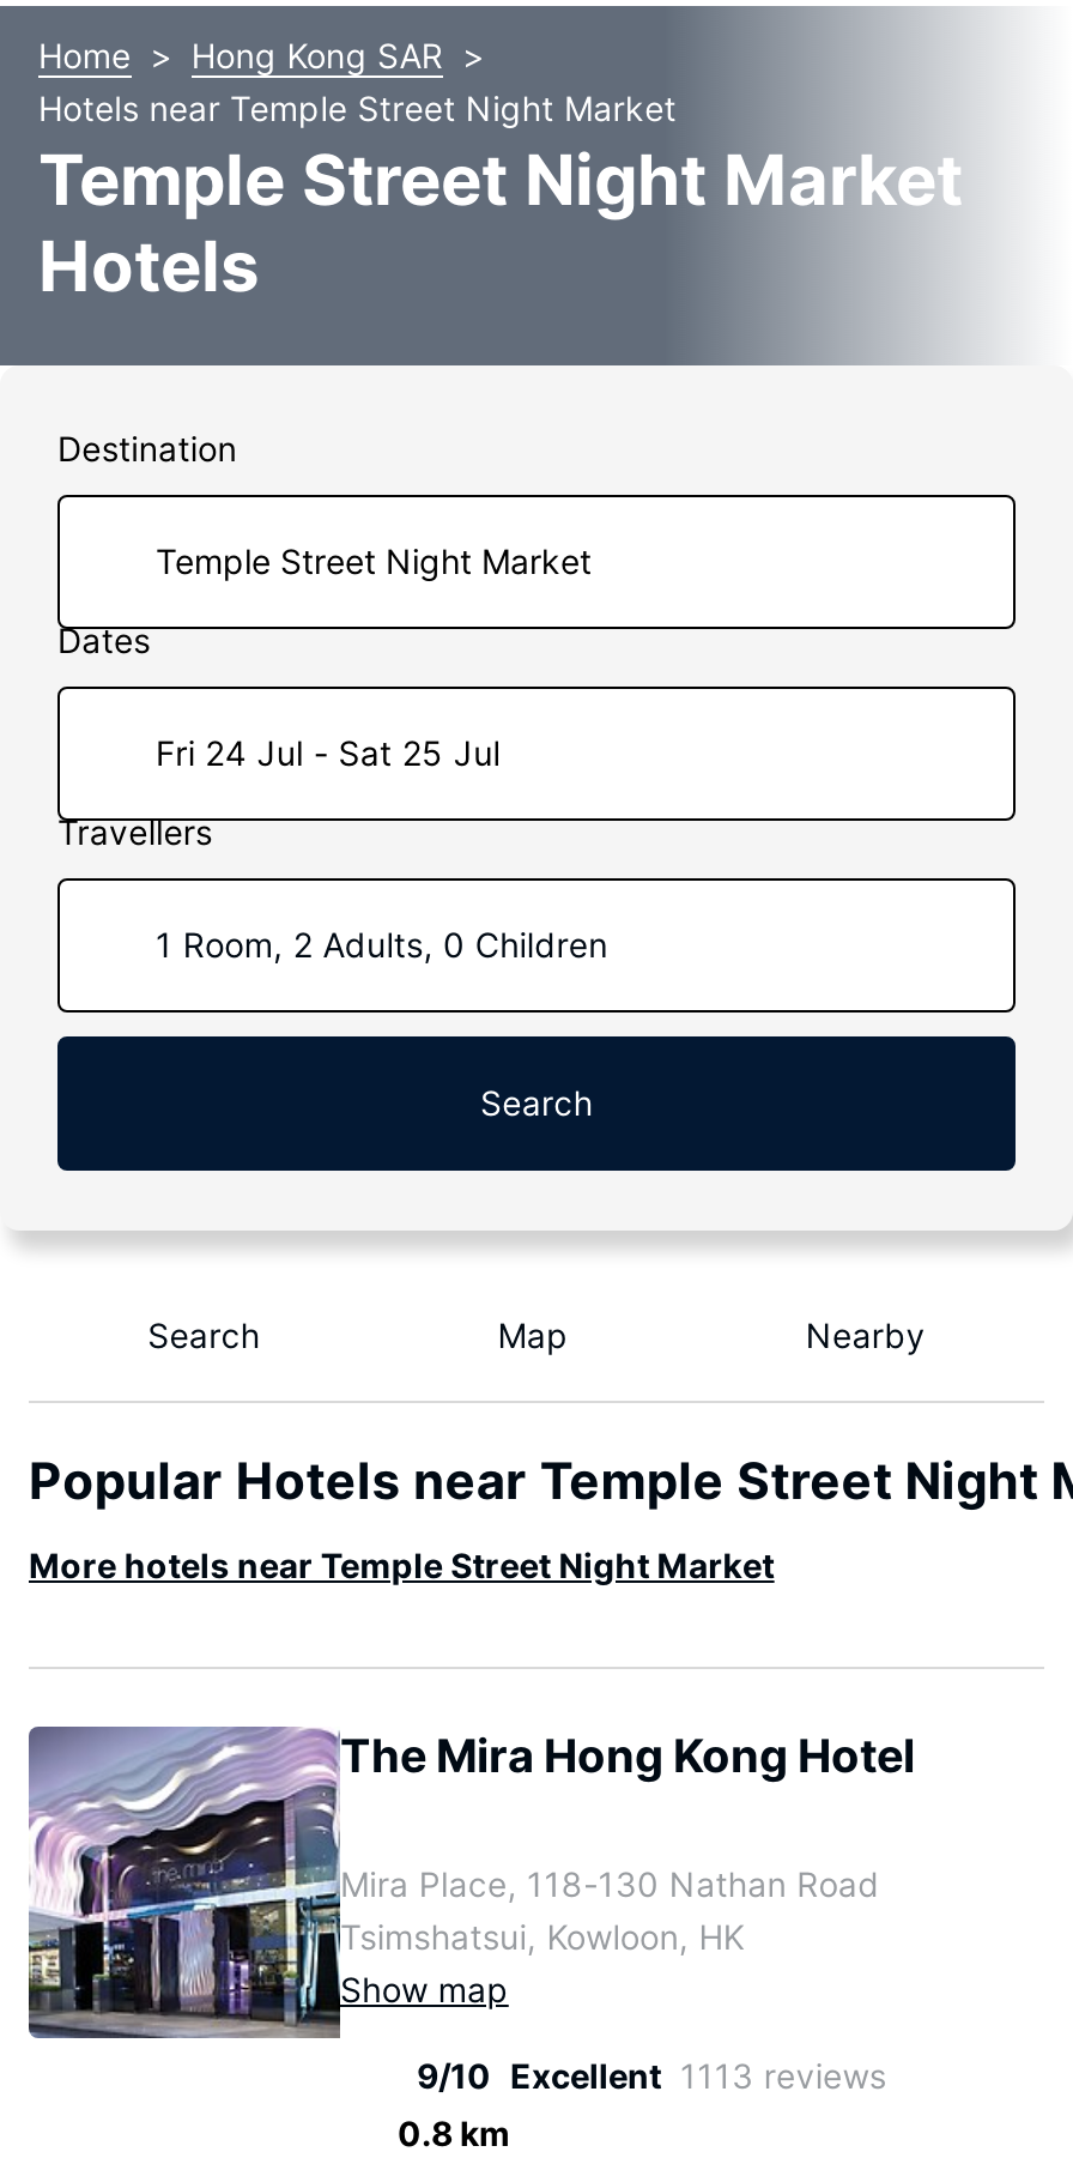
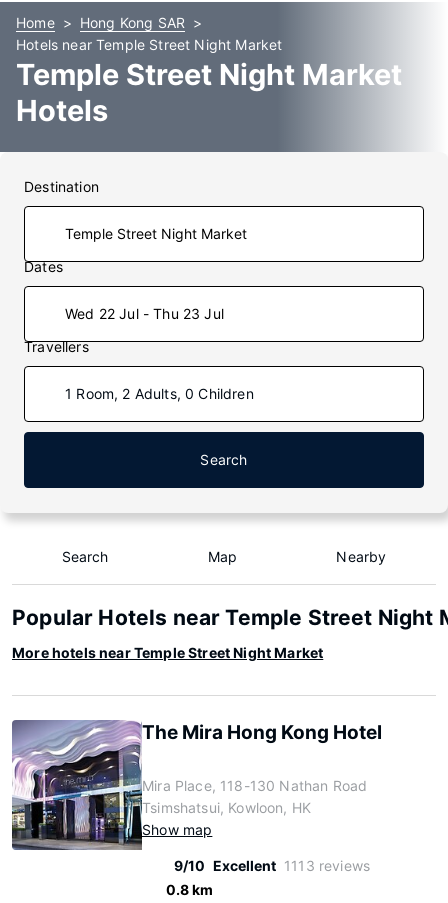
[156,732,500,773] Fri 24 Jul - Sat 25 Jul -> [65,305,224,322] Wed 22 Jul - Thu 23 Jul

